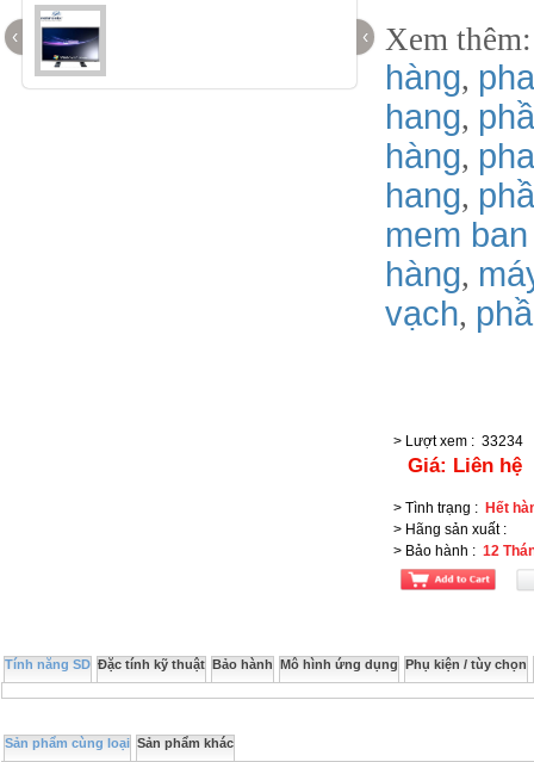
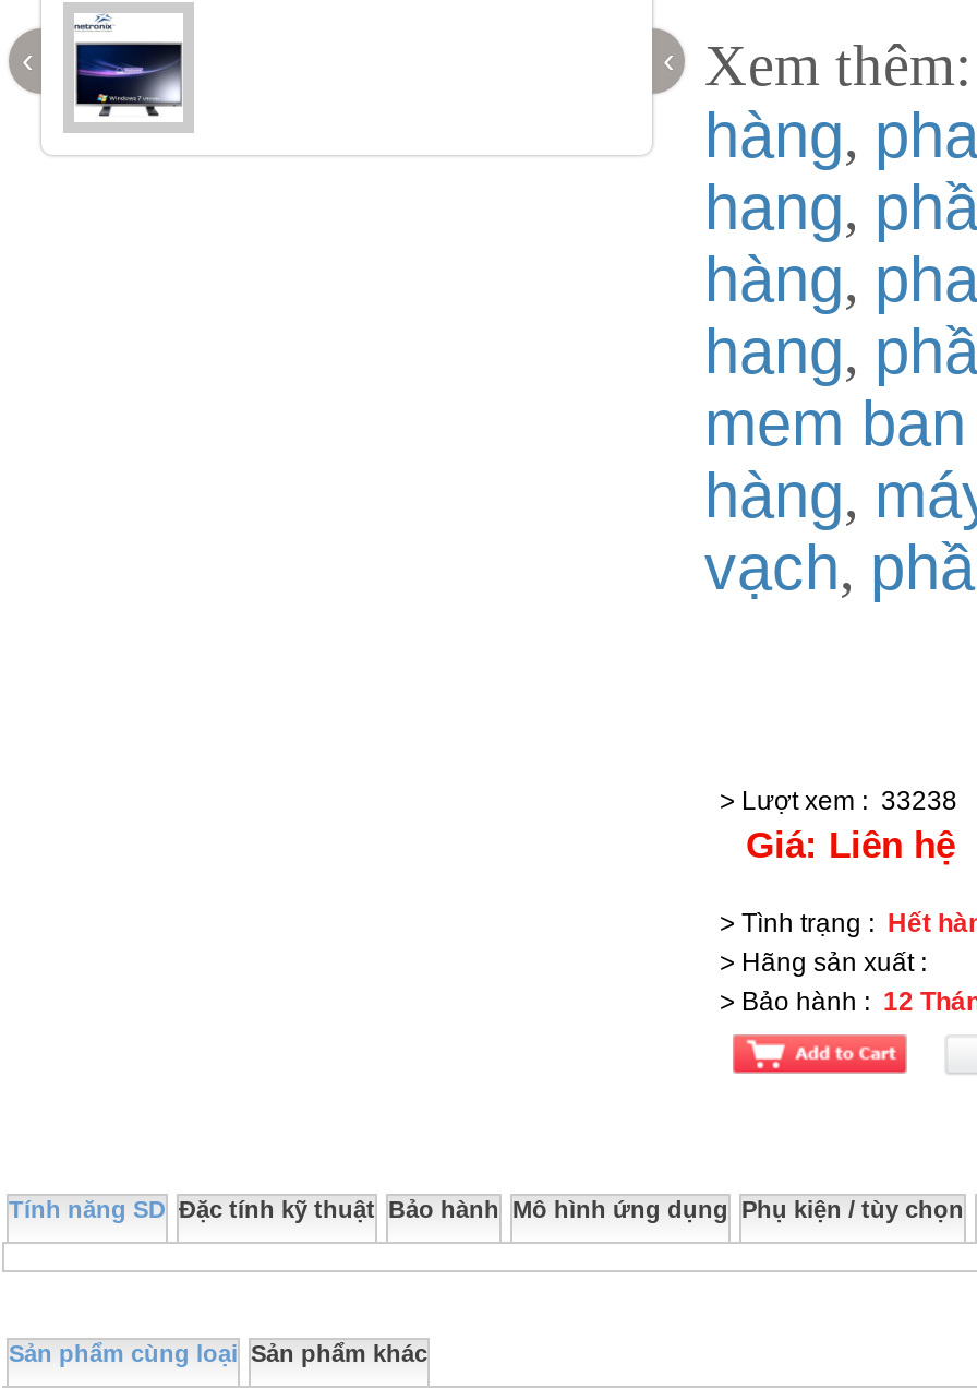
[393,433,523,450] > Lượt xem: 33234 -> [720,786,957,816] > Lượt xem: 33238

